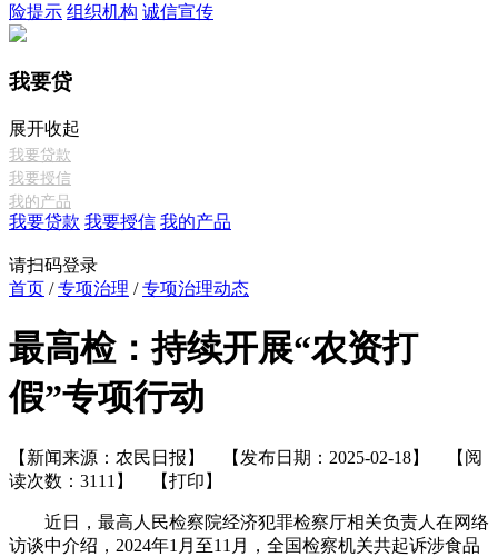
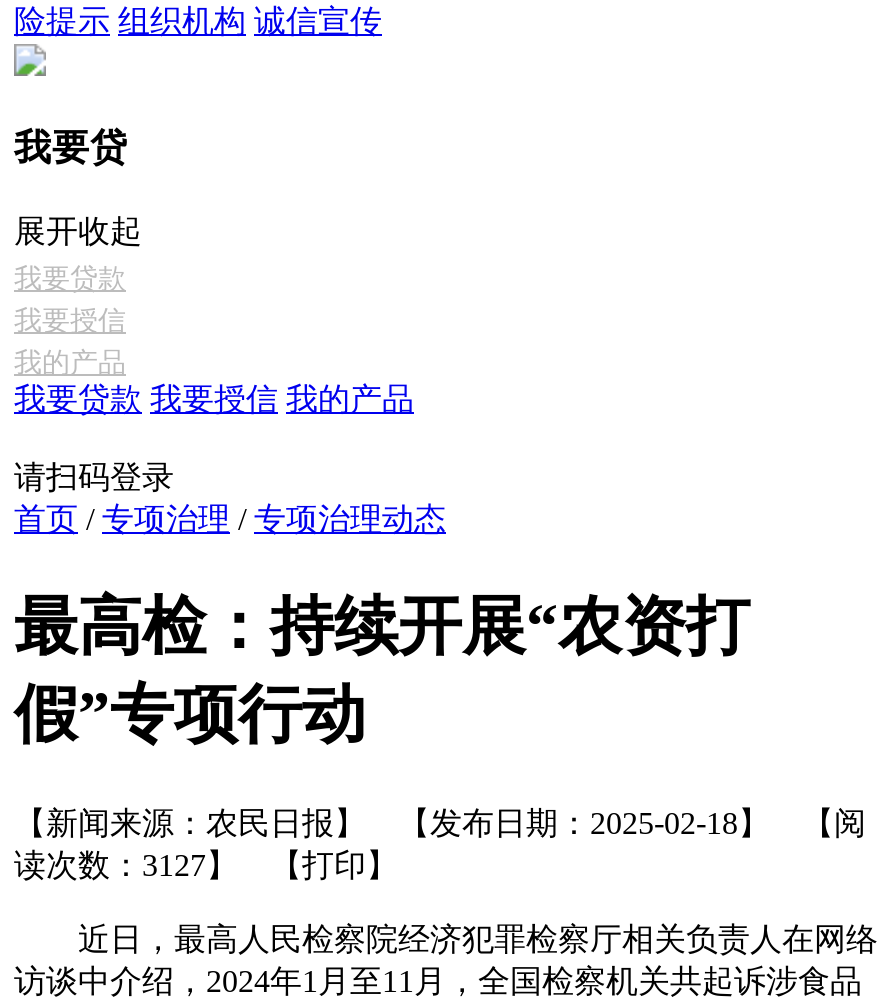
[9,471,222,490] 读次数：3111】【打印】 -> [14,847,398,881] 读次数：3127】【打印】

